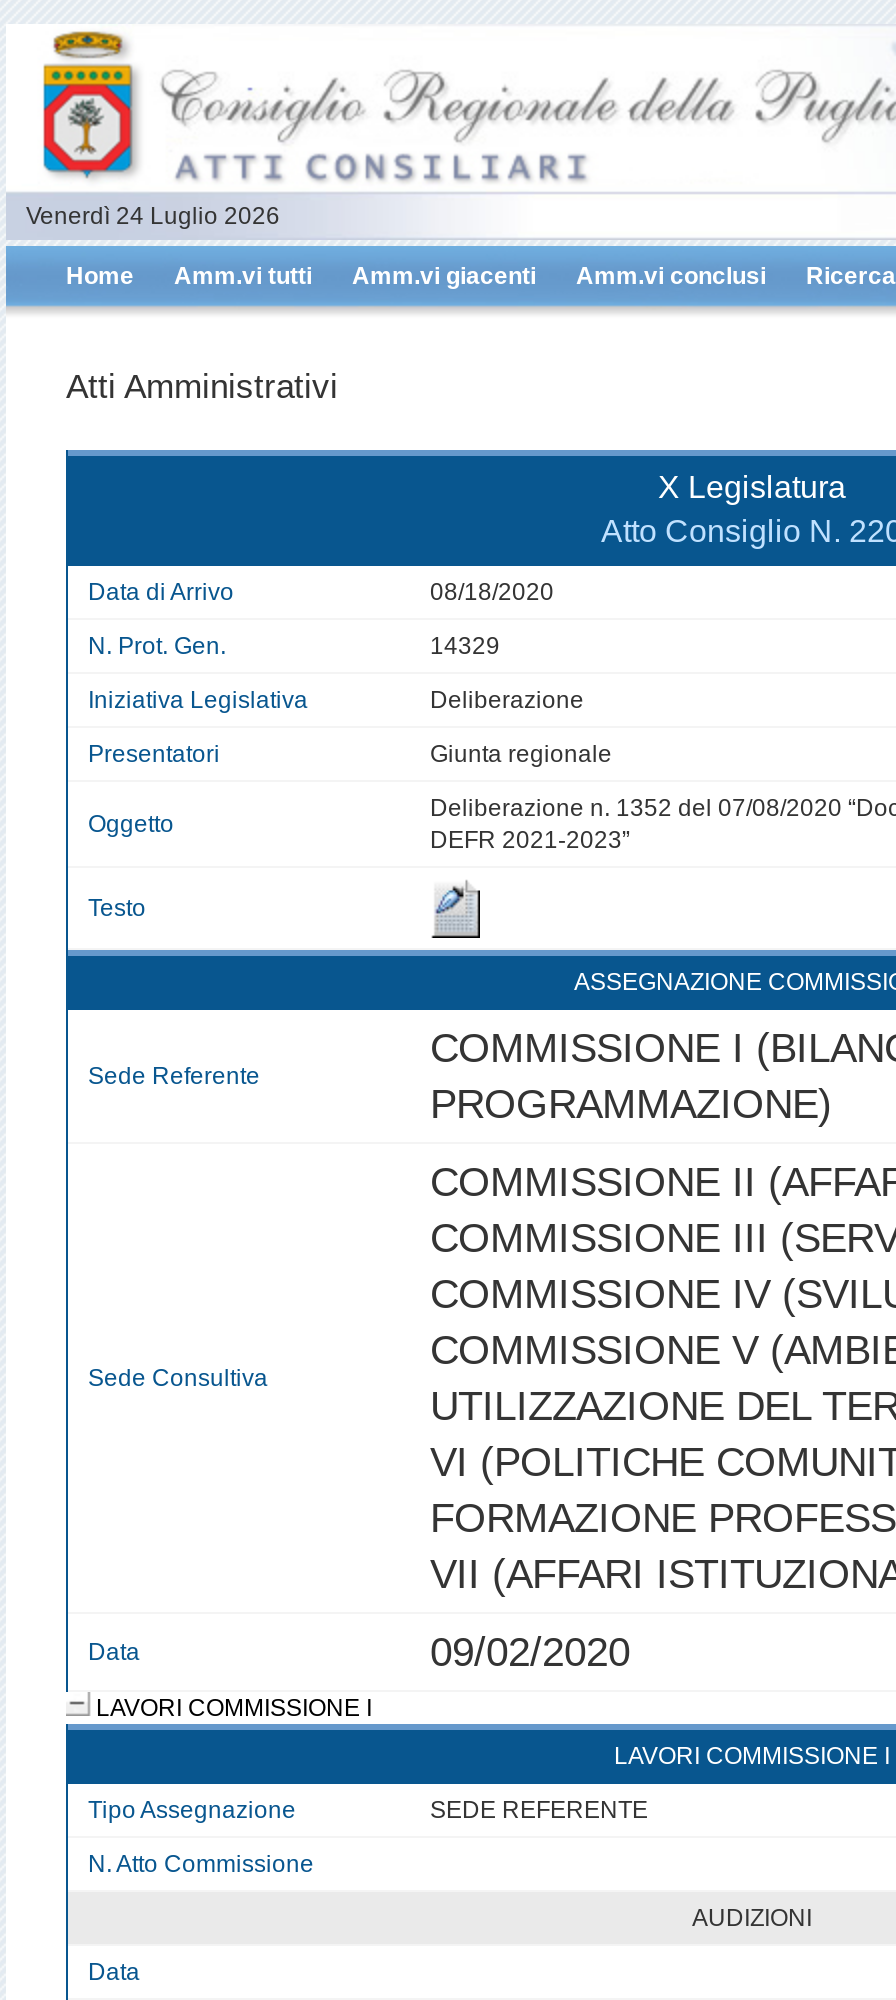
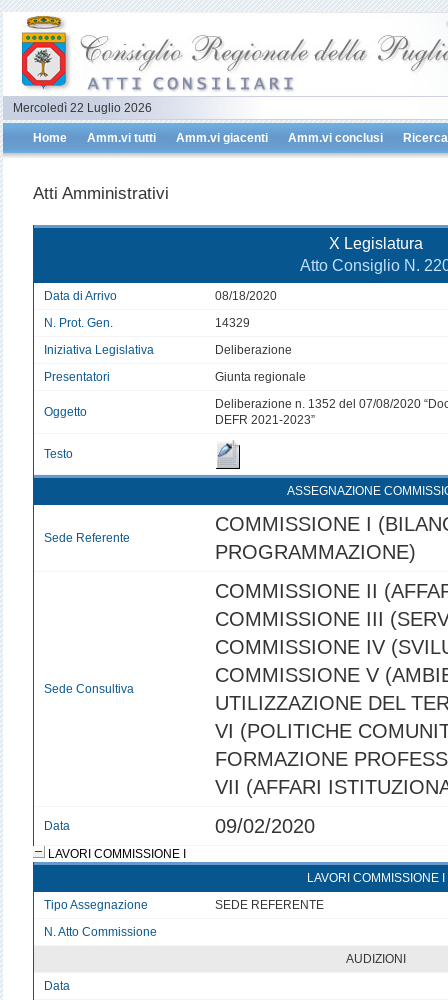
[26,202,280,230] Venerdì 24 Luglio 2026 -> [13,101,152,115] Mercoledì 22 Luglio 2026

